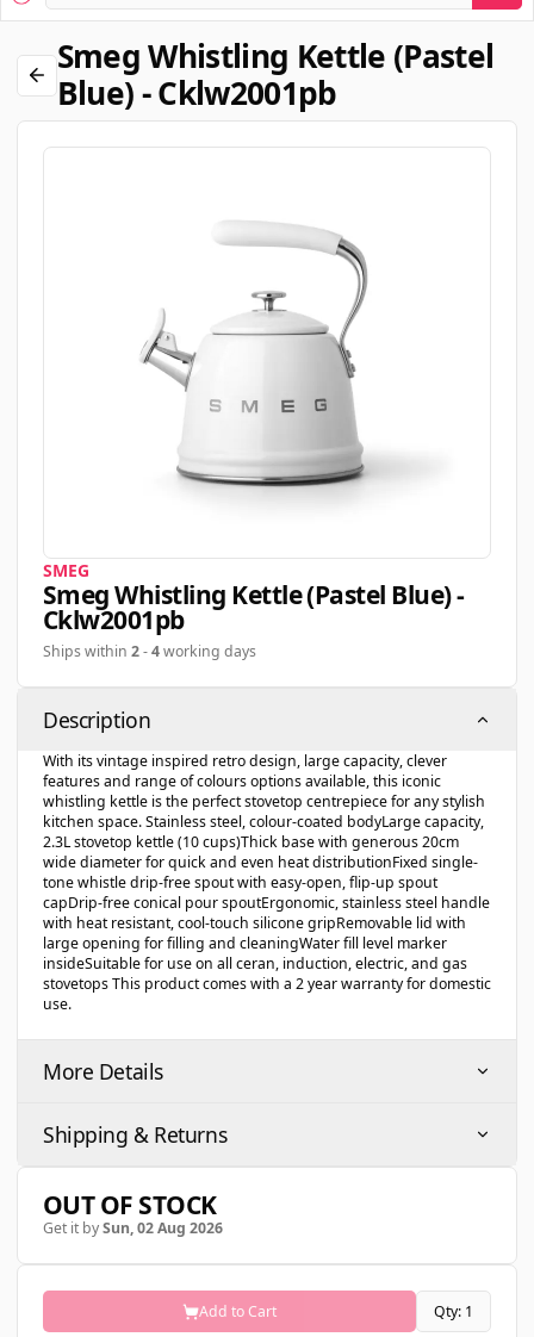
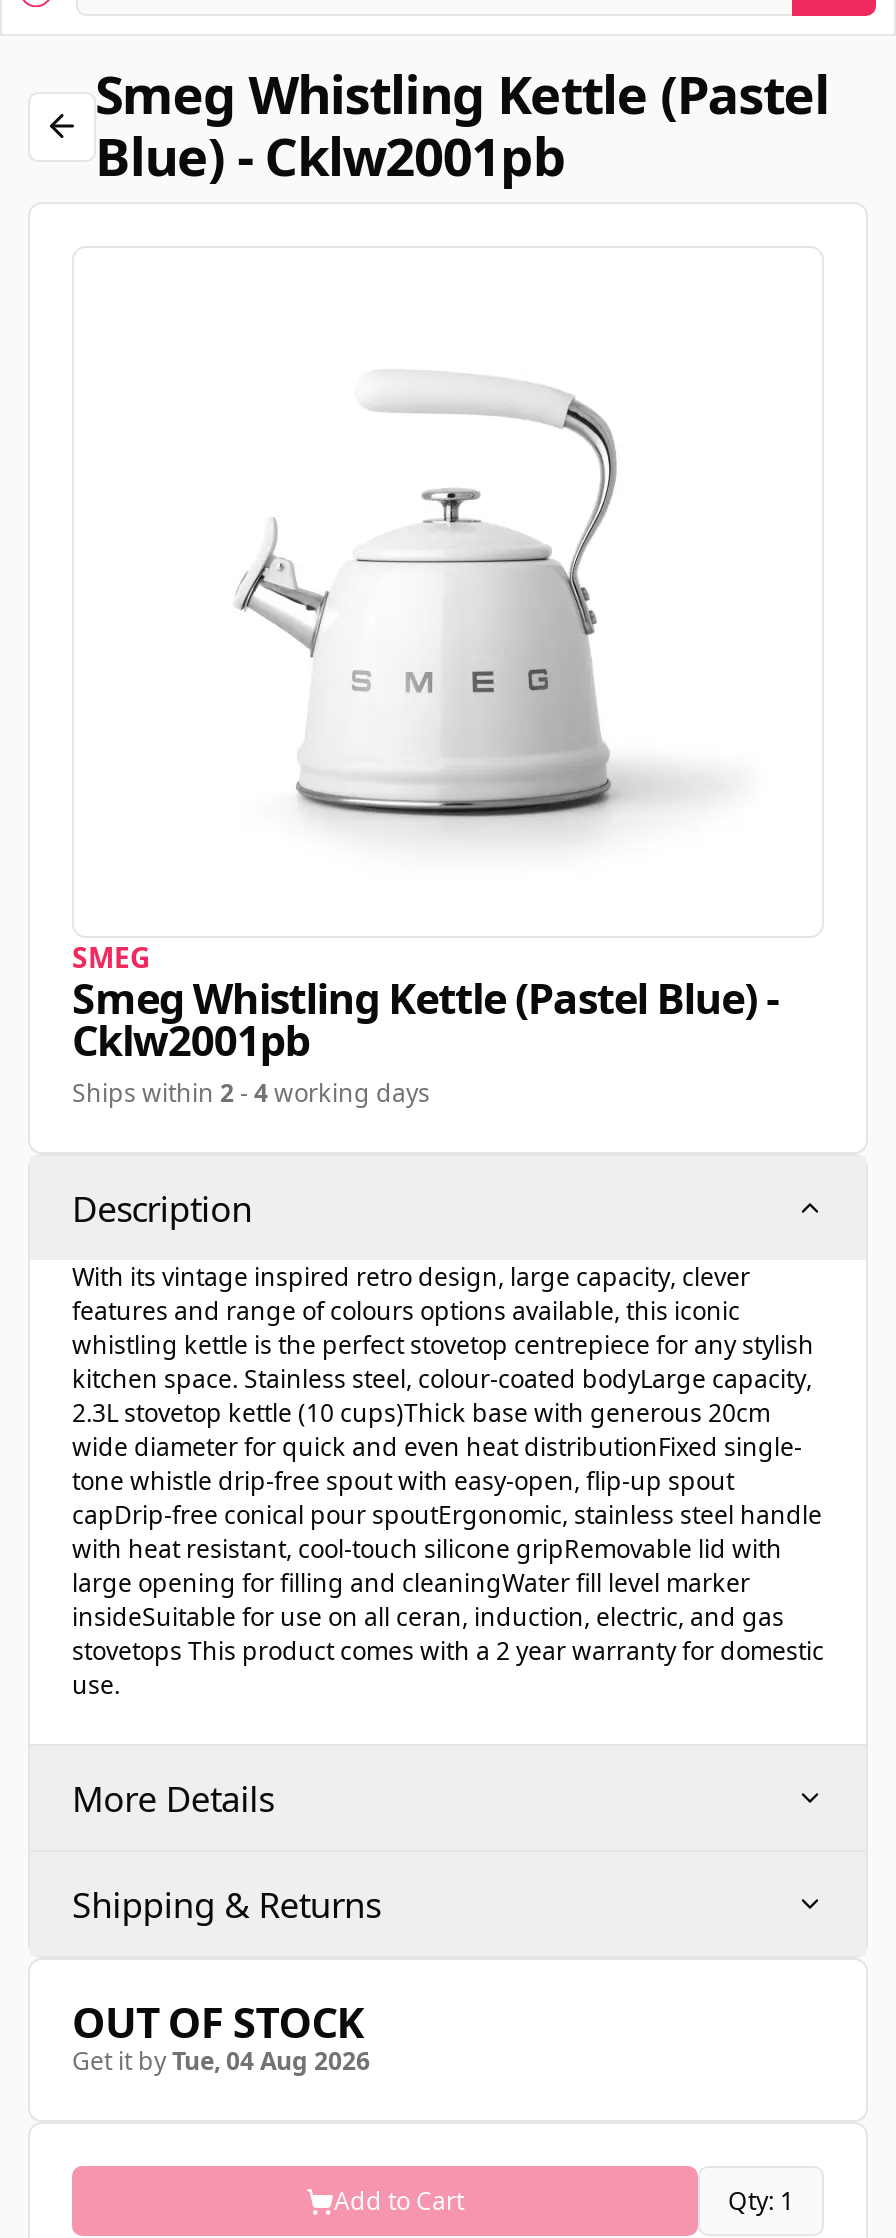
[43,1218,223,1238] Get it by Sun, 02 Aug 2026 -> [72,2044,370,2078] Get it by Tue, 04 Aug 2026

